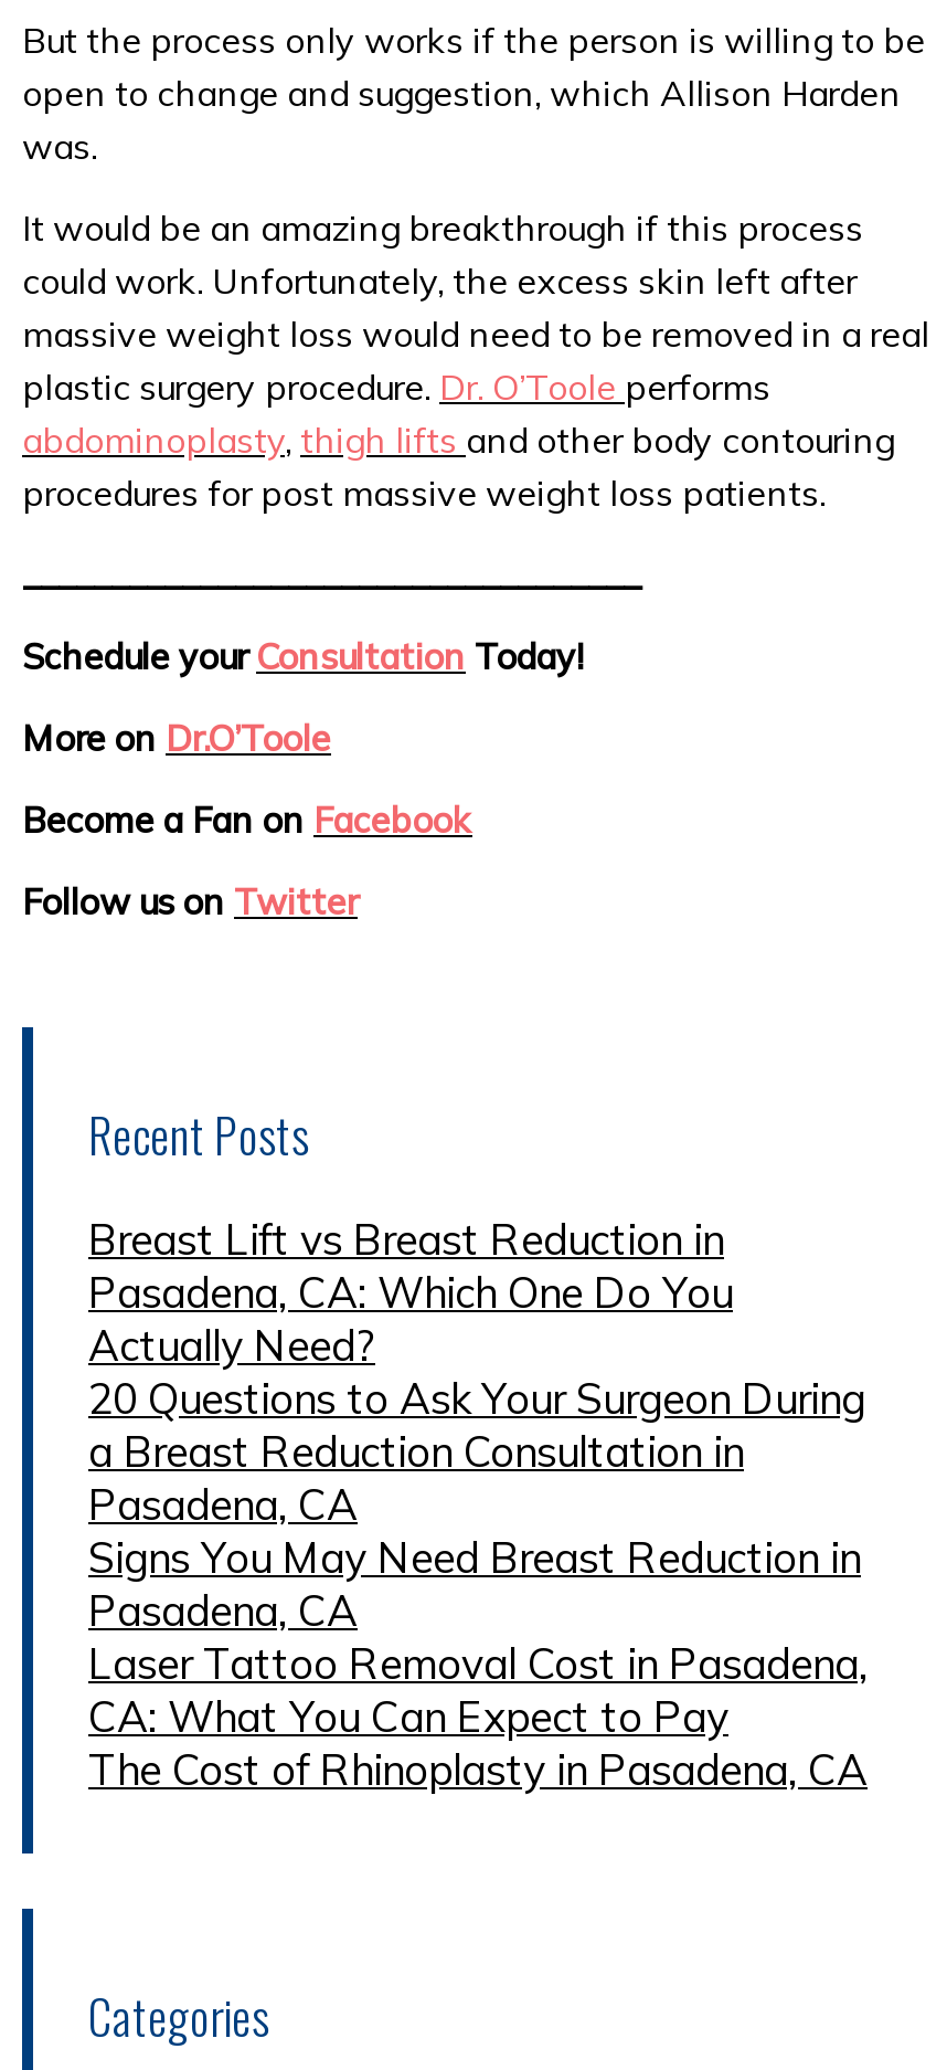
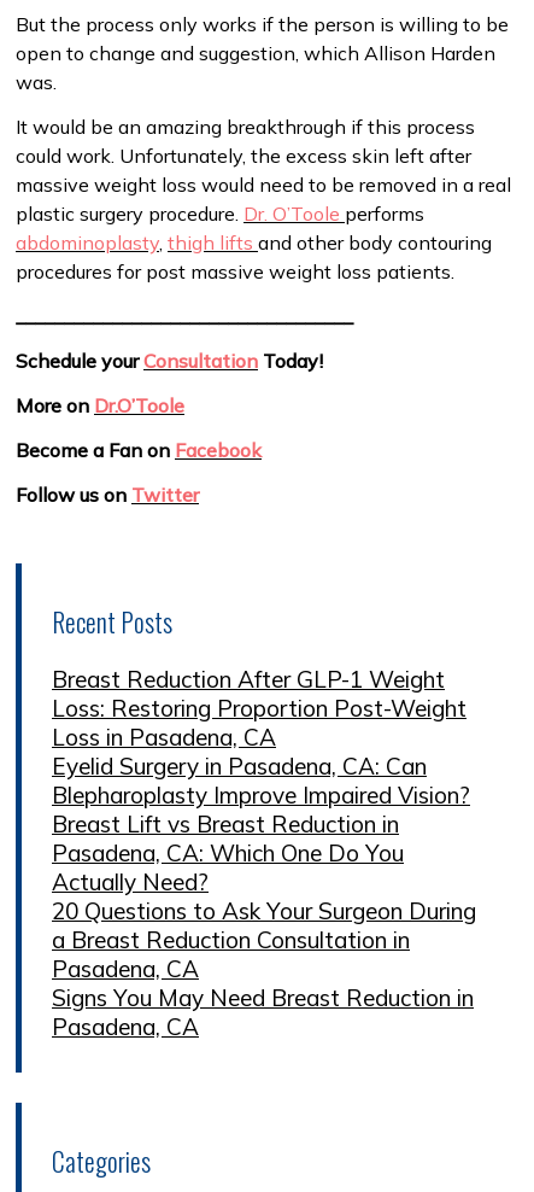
none -> [52,664,470,809] Breast Reduction After GLP-1 Weight | Loss: Restoring Proportion Post-Weight | Loss in Pasadena, CA | Eyelid Surgery in Pasadena, CA: Can | Blepharoplasty Improve Impaired Vision?
moved [88,1212,865,1636] -> [52,809,476,1041]: Breast Lift vs Breast Reduction in | Pasadena, CA: Which One Do You | Actually Need? | 20 Questions to Ask Your Surgeon During | a Breast Reduction Consultation in | Pasadena, CA | Signs You May Need Breast Reduction in | Pasadena, CA
[88,1636,868,1795] Laser Tattoo Removal Cost in Pasadena, | CA: What You Can Expect to Pay | The Cost of Rhinoplasty in Pasadena, CA -> none

